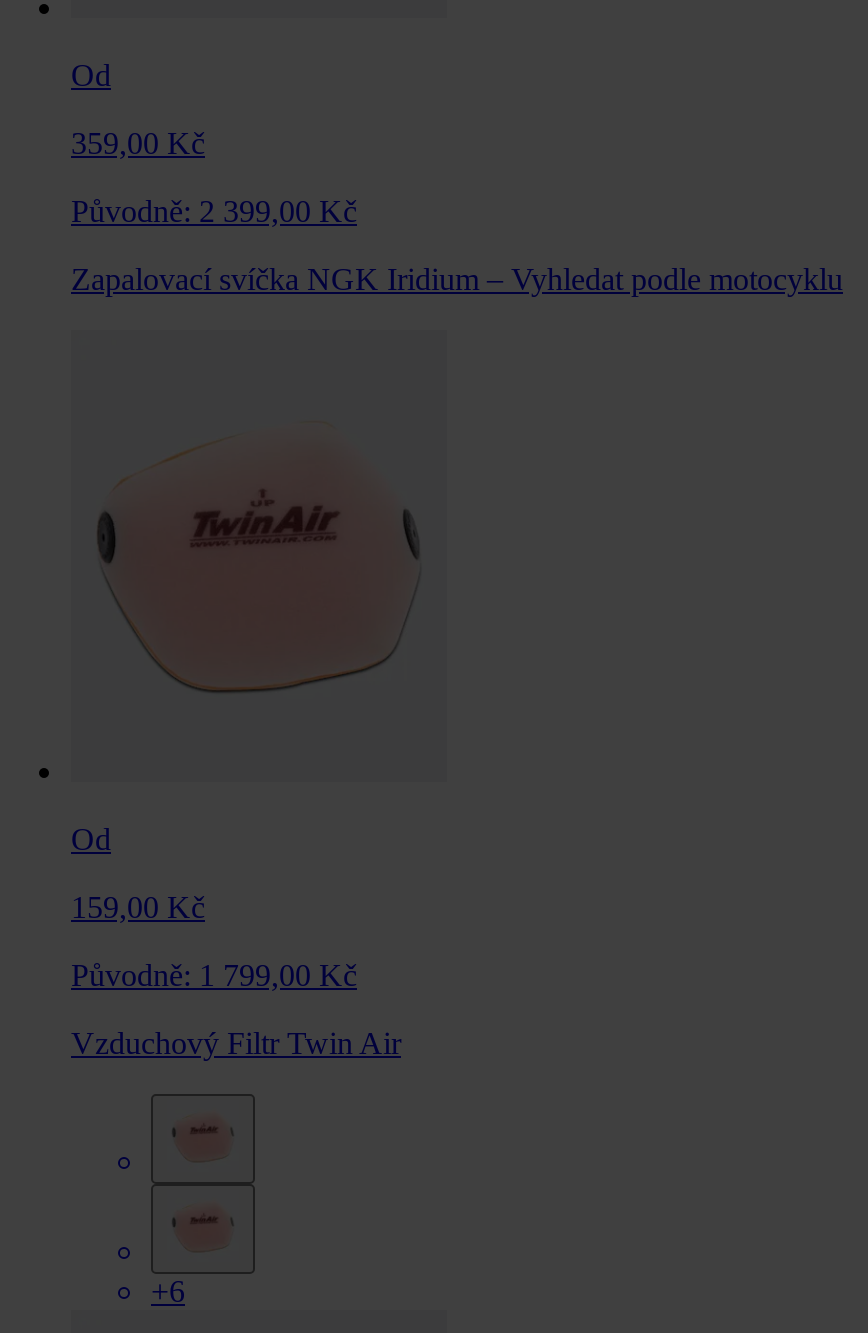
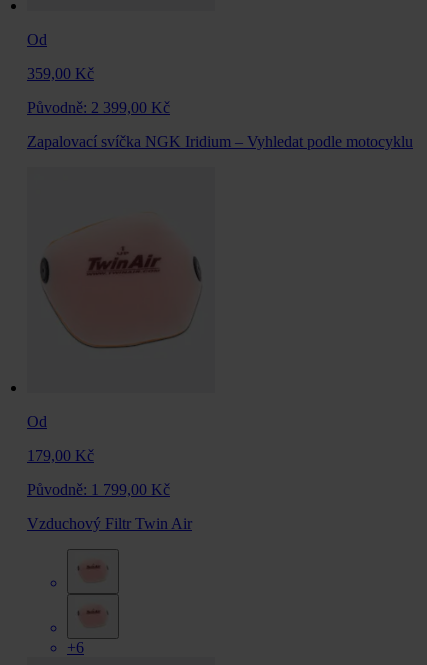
[71,890,205,924] 159,00 Kč -> [27,447,94,464] 179,00 Kč

